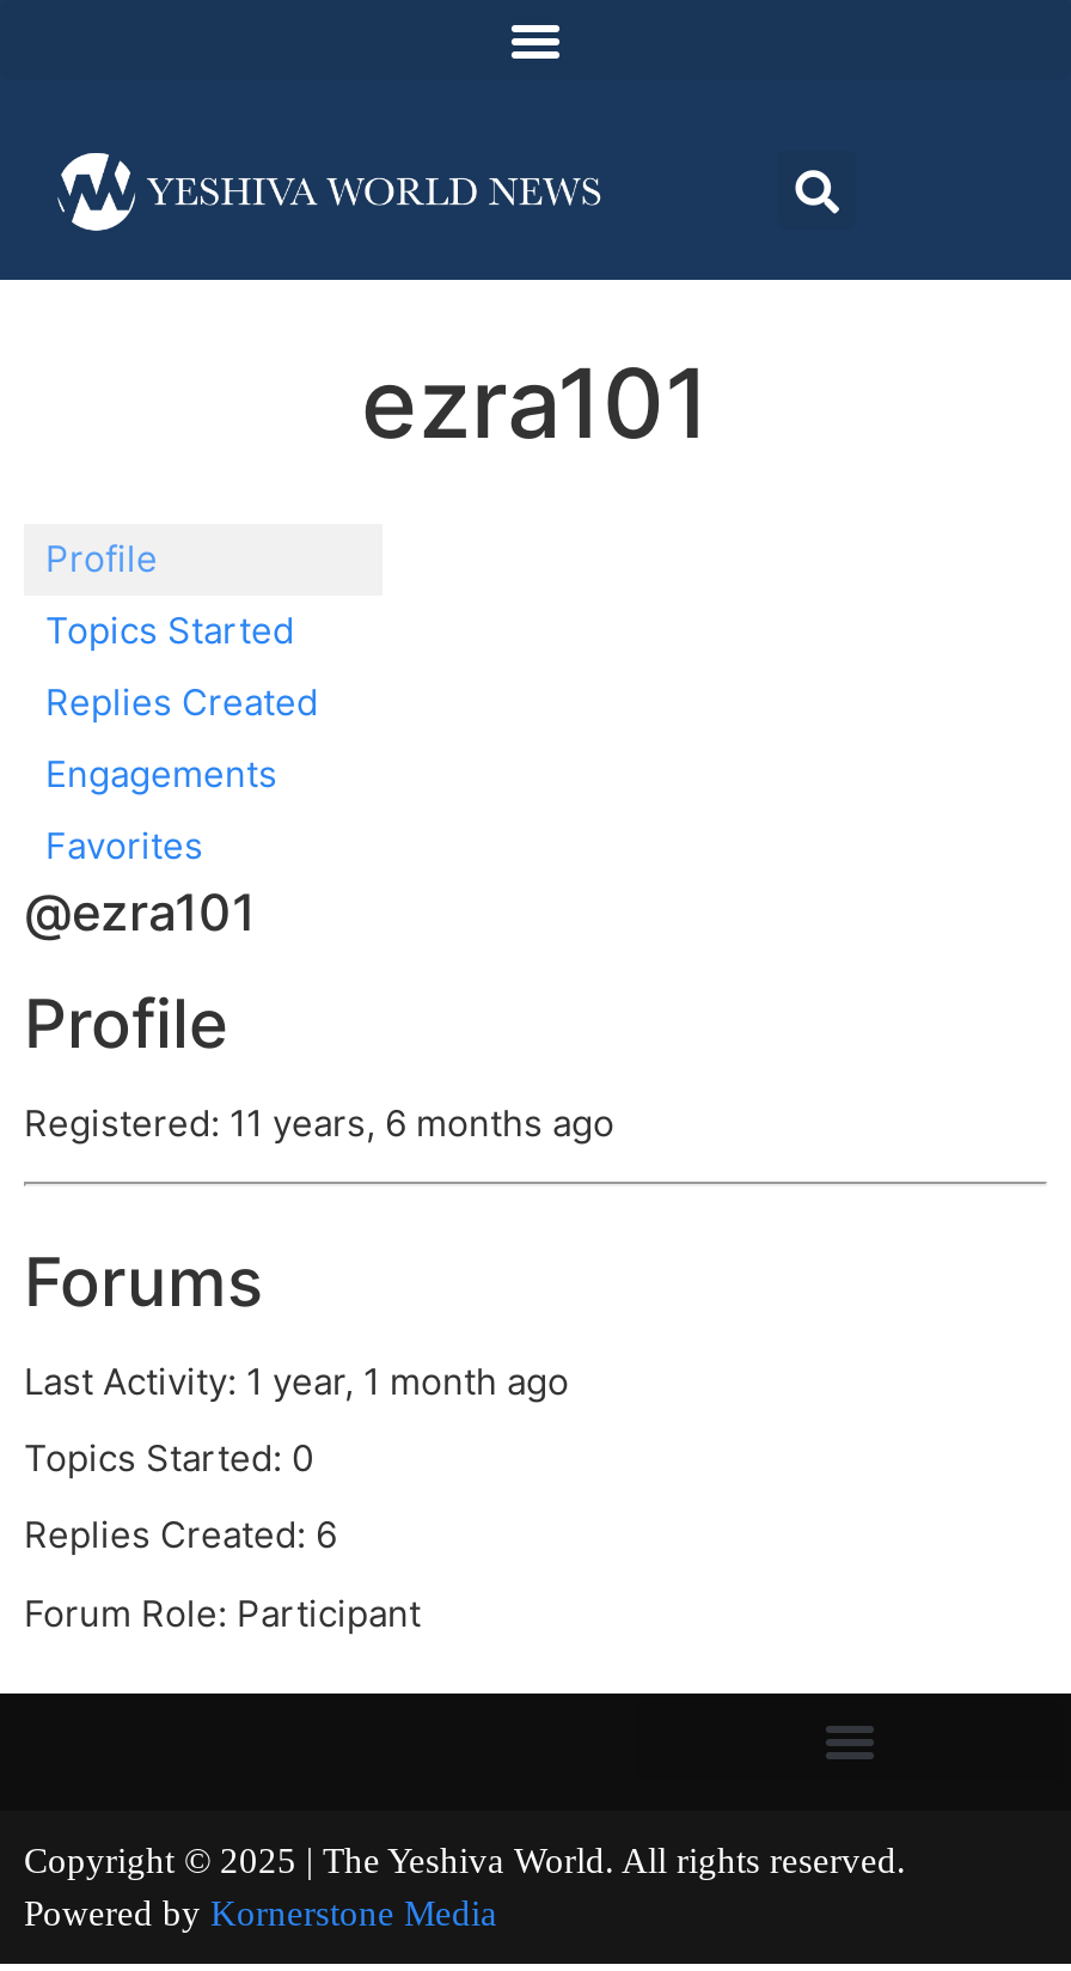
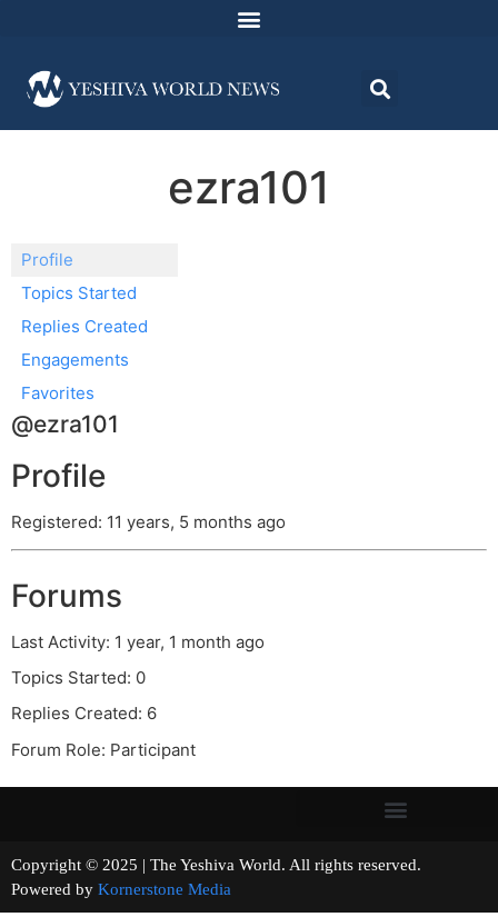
[24,1101,614,1146] Registered: 11 years, 6 months ago -> [11,511,286,533] Registered: 11 years, 5 months ago

